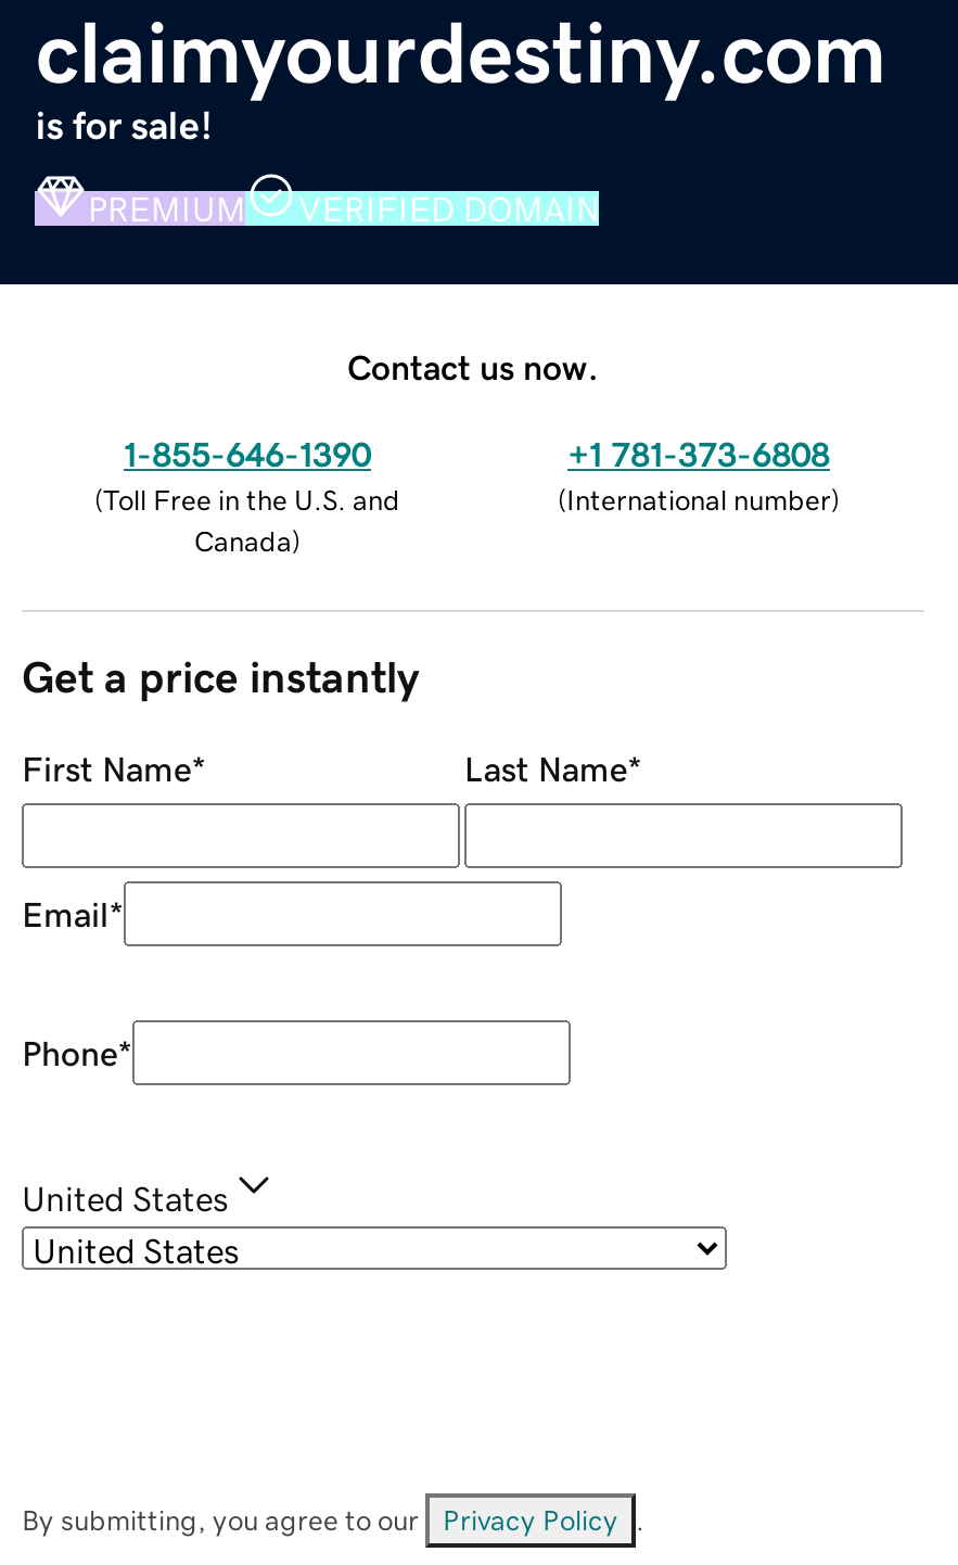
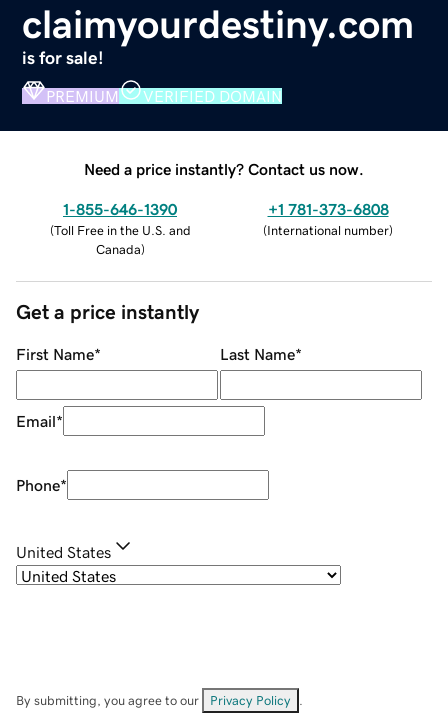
[347,349,599,383] Contact us now. -> [84,161,364,177] Need a price instantly? Contact us now.

